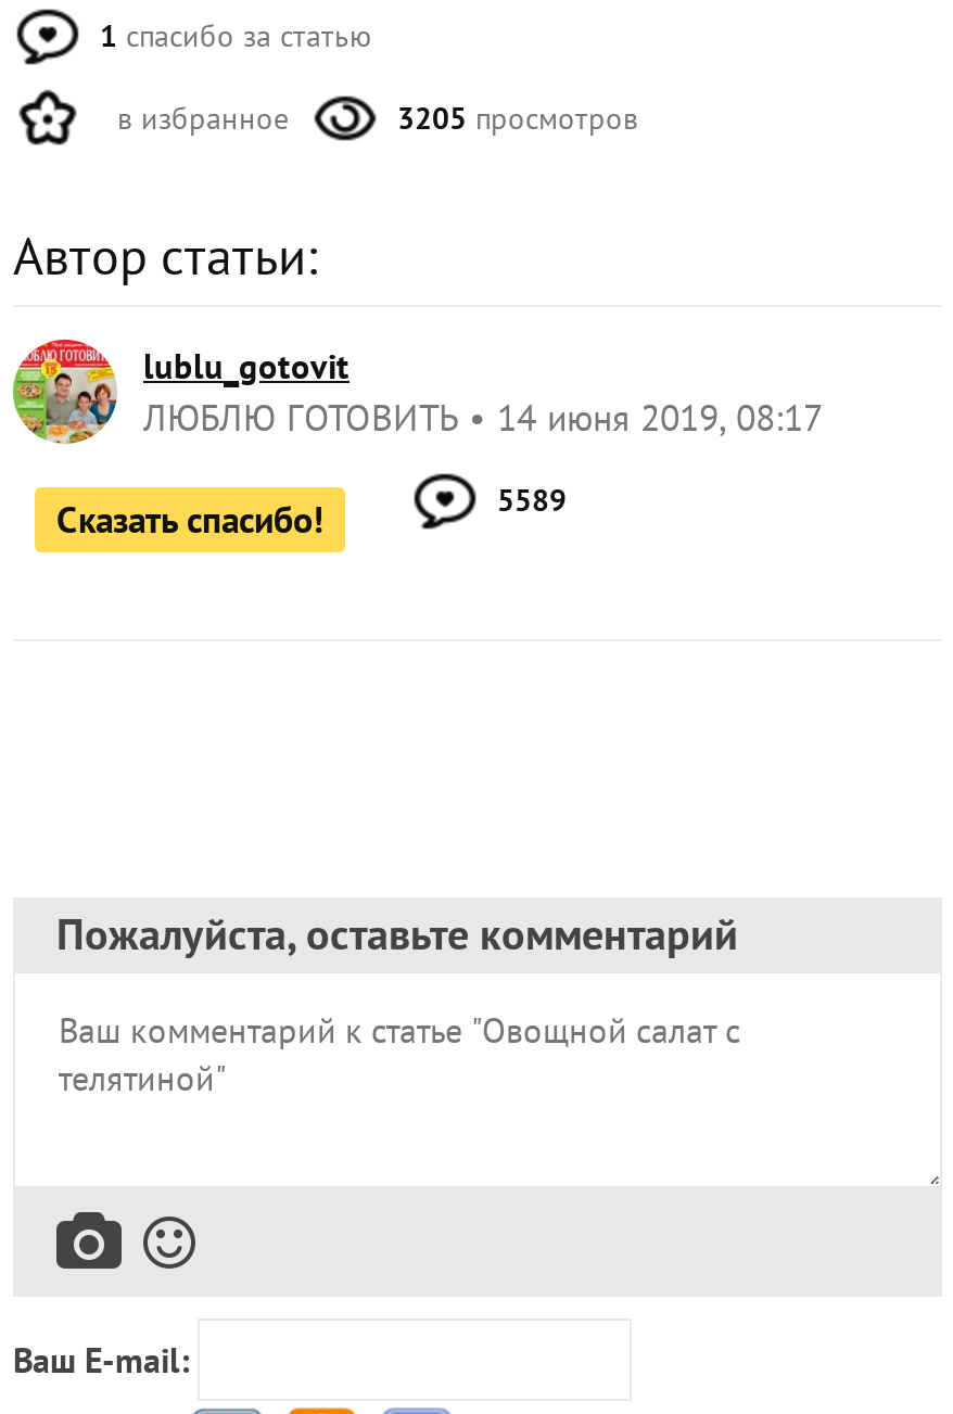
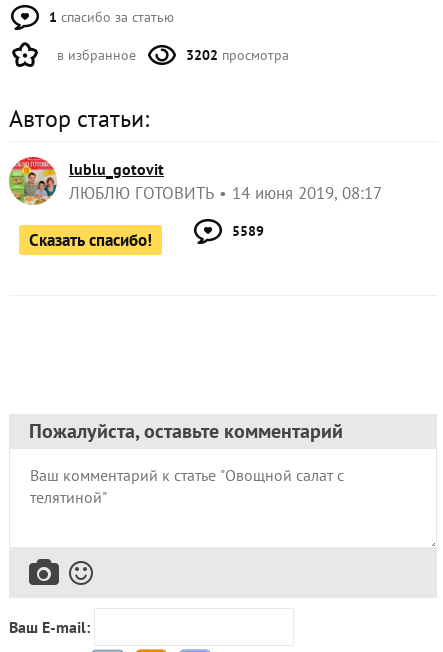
[397,99,638,138] 3205 просмотров -> [186,46,289,64] 3202 просмотра

